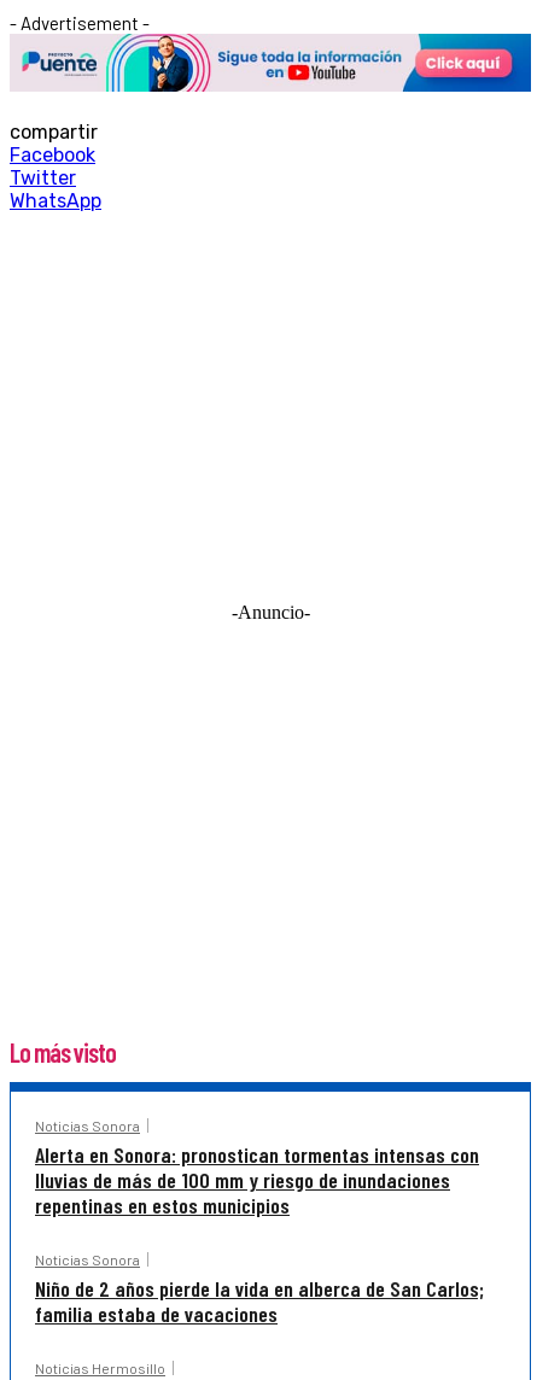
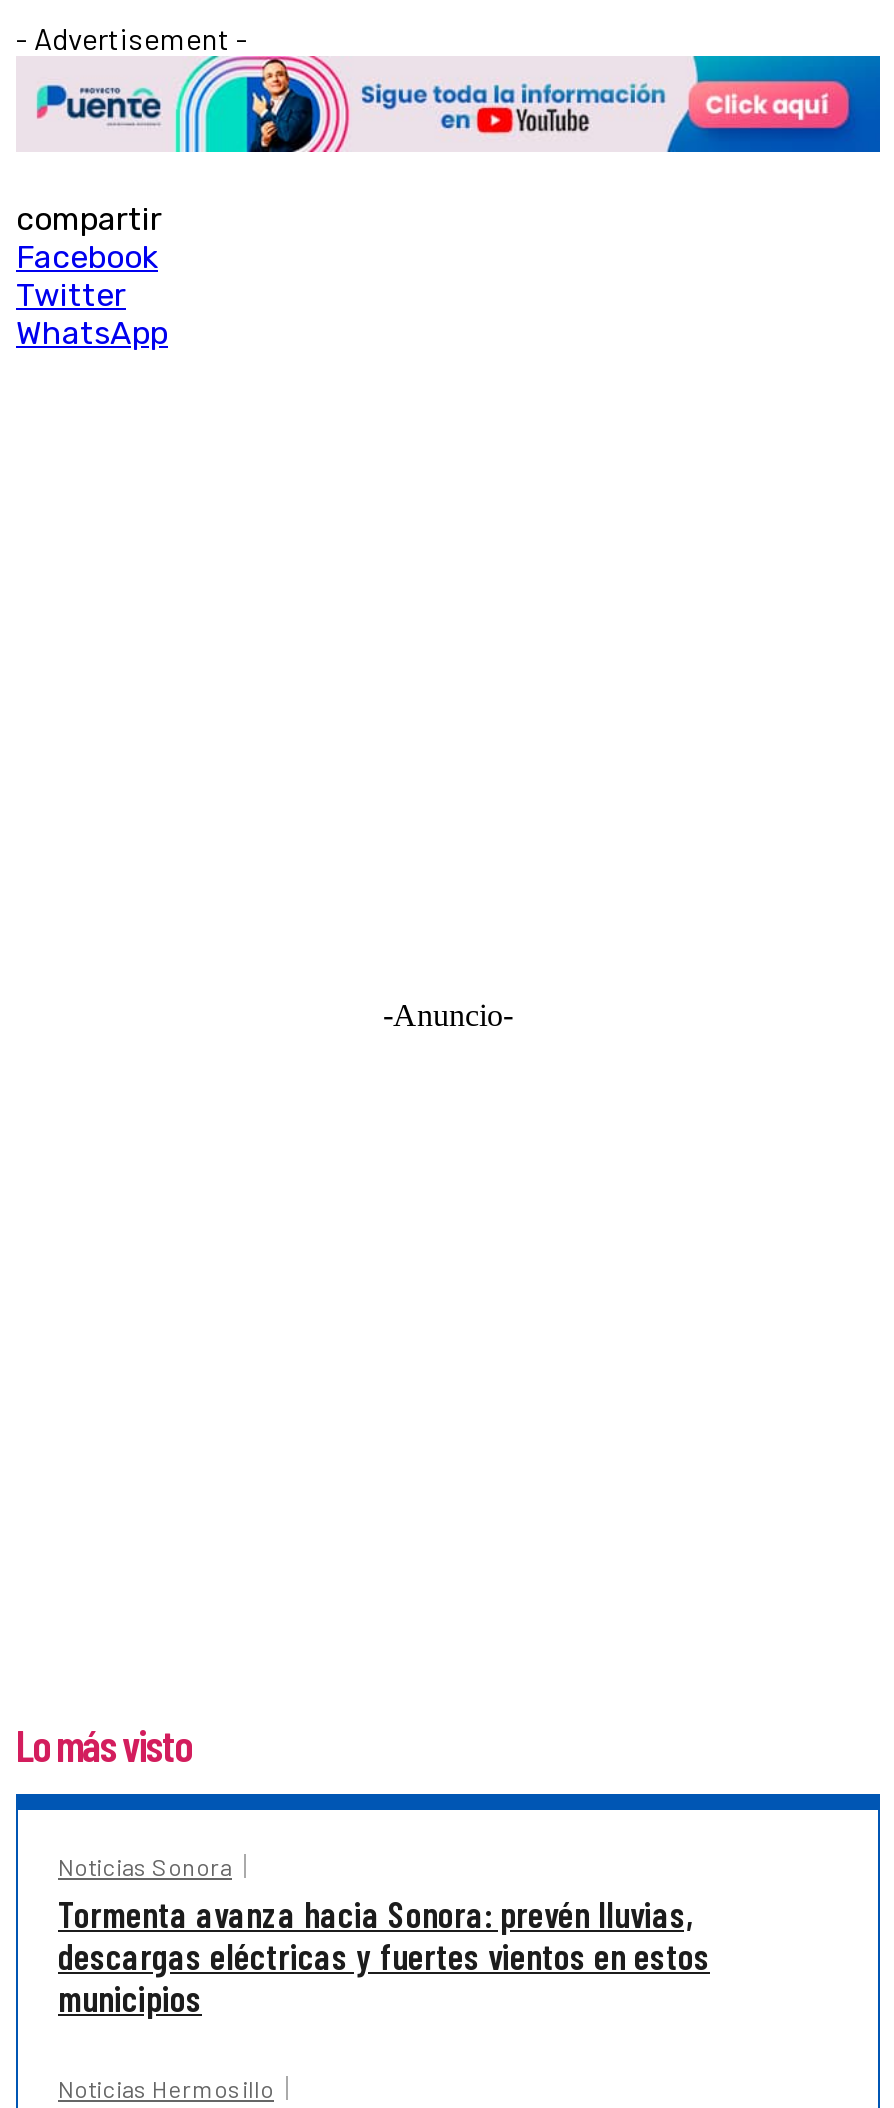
[35,1141,484,1326] Alerta en Sonora: pronostican tormentas intensas con | lluvias de más de 100 mm y riesgo de inundaciones | repentinas en estos municipios | Noticias Sonora | Niño de 2 años pierde la vida en alberca de San Carlos; | familia estaba de vacaciones -> [58,1891,710,2019] Tormenta avanza hacia Sonora: prevén lluvias, | descargas eléctricas y fuertes vientos en estos | municipios

